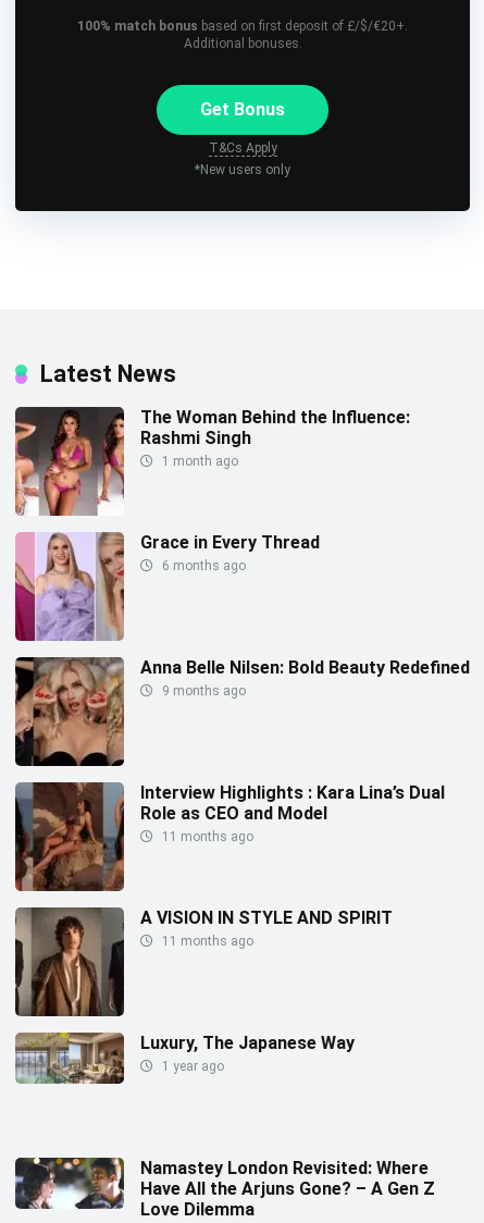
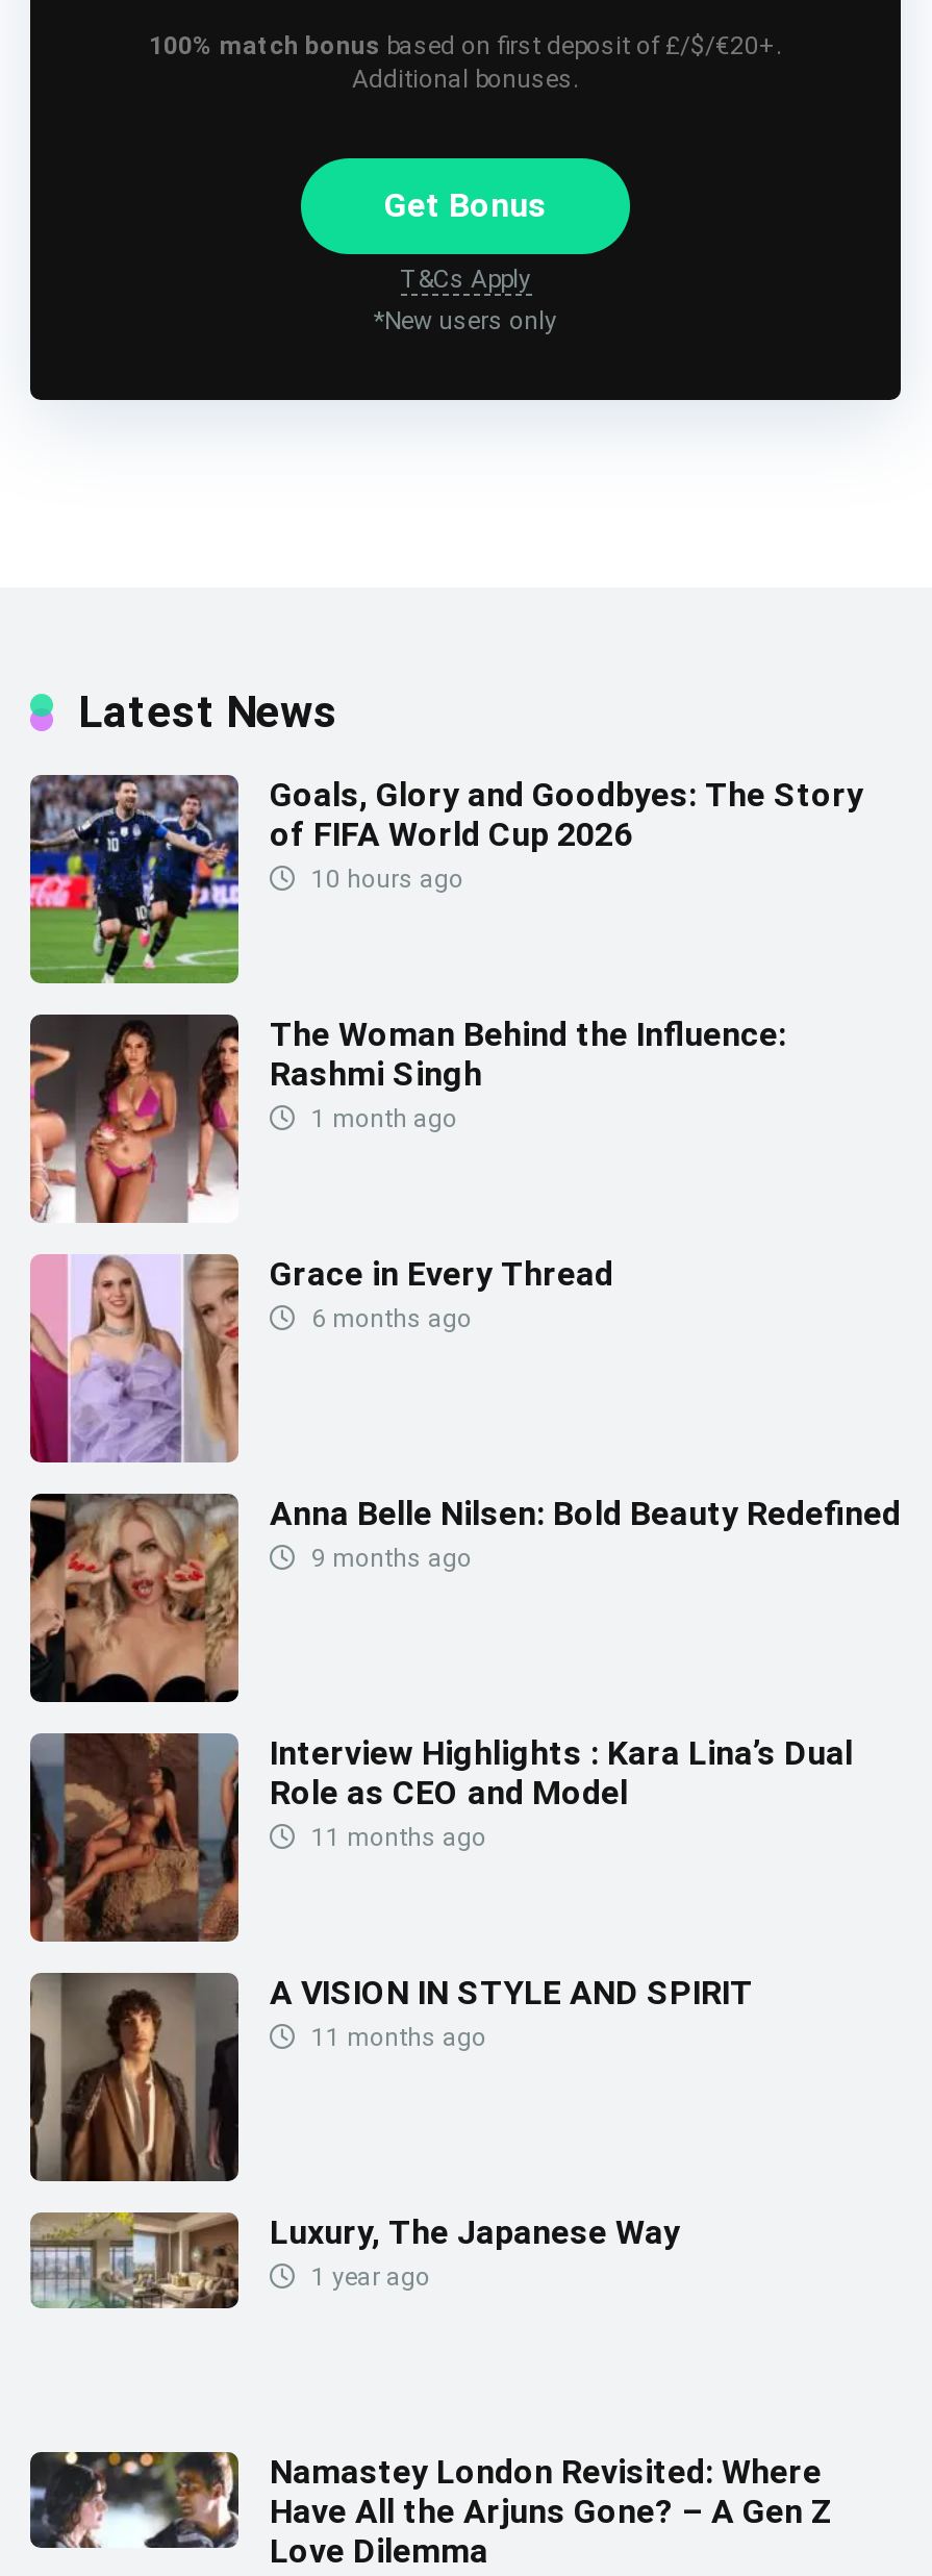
none -> [28,774,863,986] [image] | Goals, Glory and Goodbyes: The Story | of FIFA World Cup 2026 | 10 hours ago

